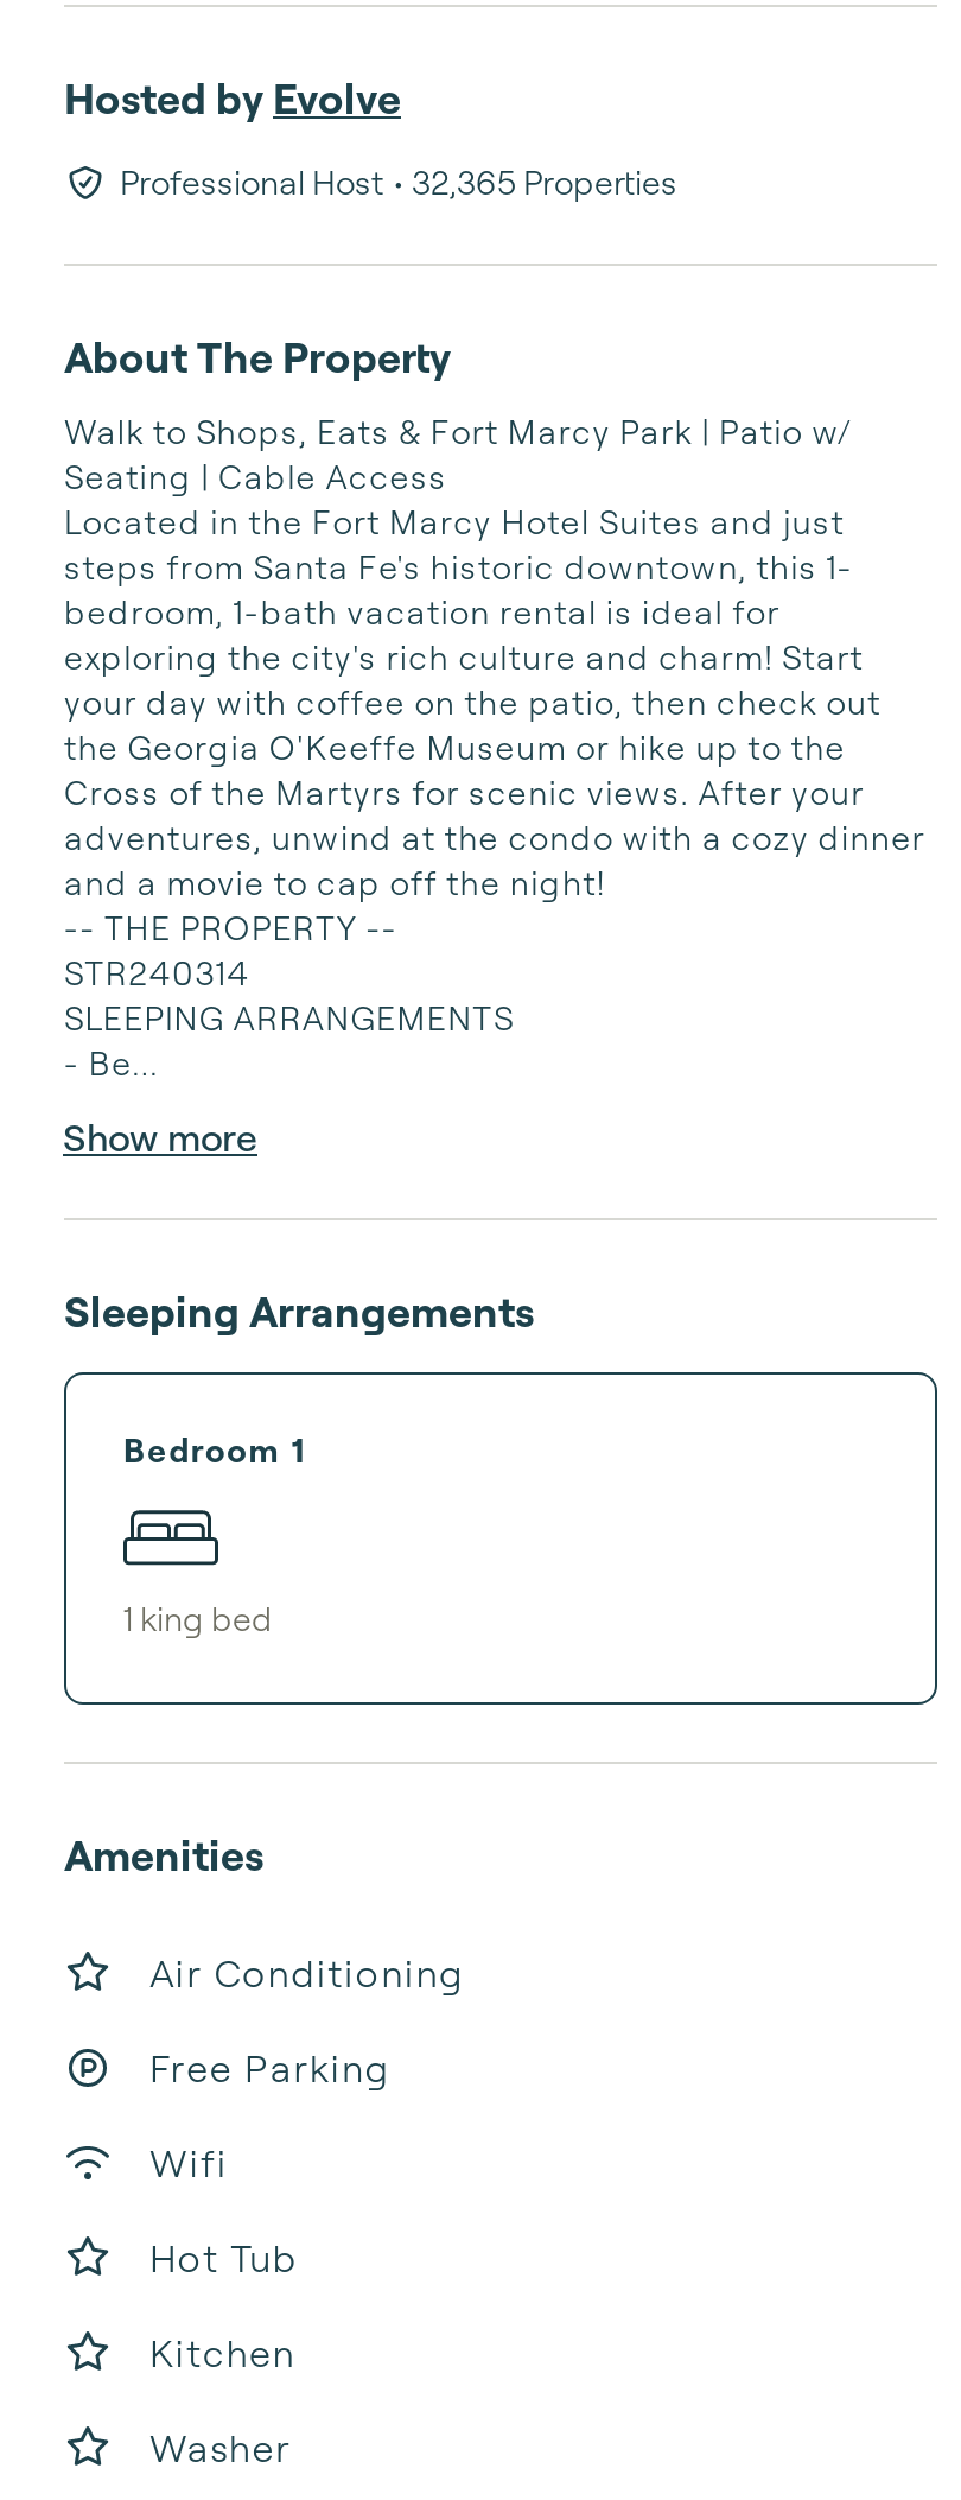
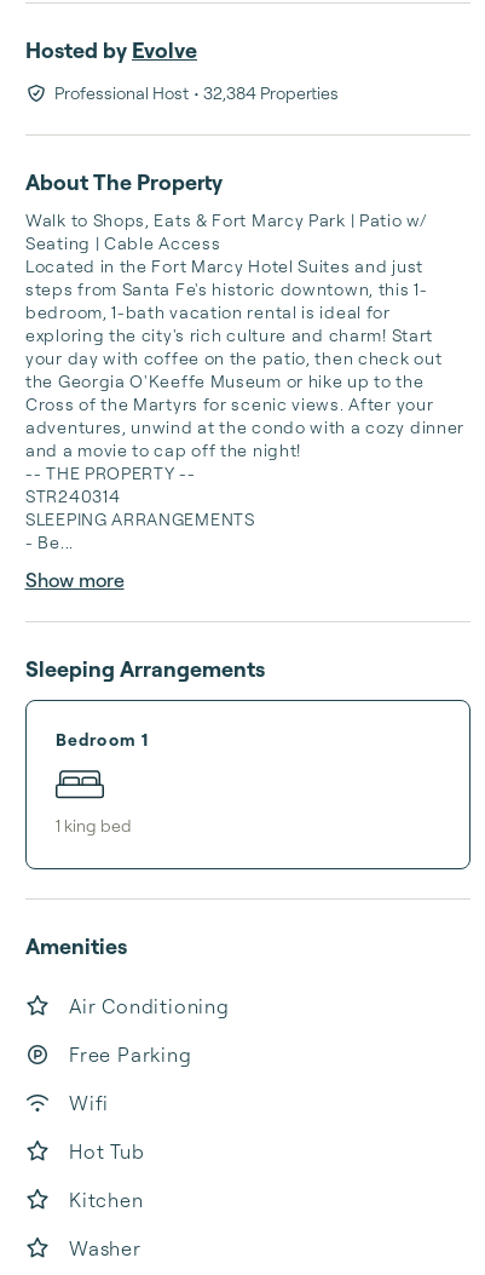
[120,161,677,202] Professional Host • 32,365 Properties -> [54,82,338,103] Professional Host • 32,384 Properties

